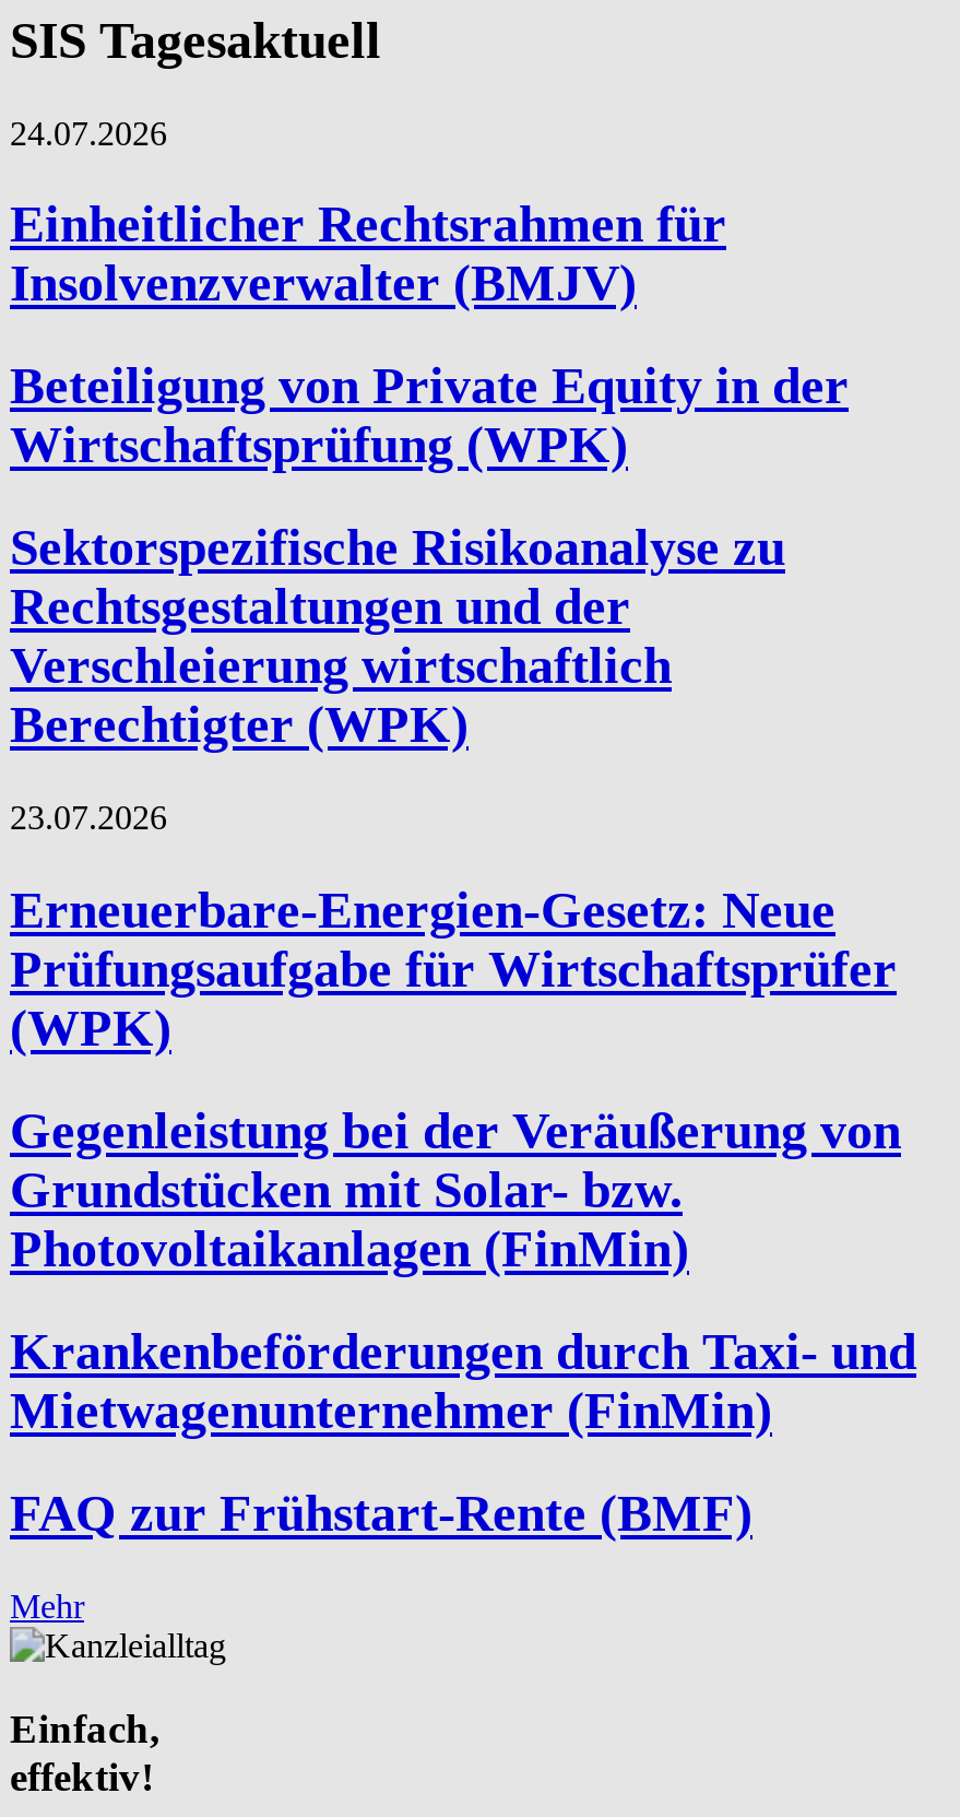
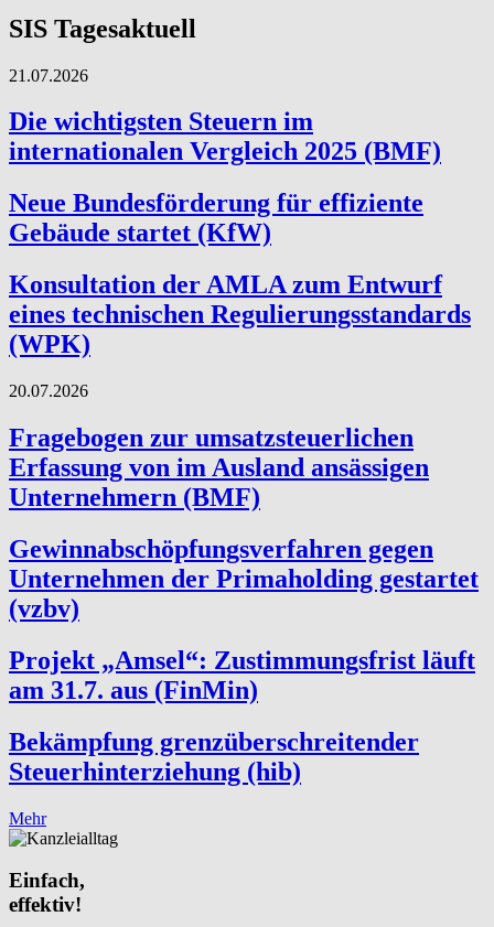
[10,114,897,998] 24.07.2026 | Einheitlicher Rechtsrahmen für | Insolvenzverwalter (BMJV) | Beteiligung von Private Equity in der | Wirtschaftsprüfung (WPK) | Sektorspezifische Risikoanalyse zu | Rechtsgestaltungen und der | Verschleierung wirtschaftlich | Berechtigter (WPK) | 23.07.2026 | Erneuerbare-Energien-Gesetz: Neue | Prüfungsaufgabe für Wirtschaftsprüfer -> [9,66,471,329] 21.07.2026 | Die wichtigsten Steuern im | internationalen Vergleich 2025 (BMF) | Neue Bundesförderung für effiziente | Gebäude startet (KfW) | Konsultation der AMLA zum Entwurf | eines technischen Regulierungsstandards
moved [10,1000,171,1057] -> [9,330,90,358]: (WPK)
[10,1102,916,1541] Gegenleistung bei der Veräußerung von | Grundstücken mit Solar- bzw. | Photovoltaikanlagen (FinMin) | Krankenbeförderungen durch Taxi- und | Mietwagenunternehmer (FinMin) | FAQ zur Frühstart-Rente (BMF) -> [9,381,479,786] 20.07.2026 | Fragebogen zur umsatzsteuerlichen | Erfassung von im Ausland ansässigen | Unternehmern (BMF) | Gewinnabschöpfungsverfahren gegen | Unternehmen der Primaholding gestartet | (vzbv) | Projekt „Amsel“: Zustimmungsfrist läuft | am 31.7. aus (FinMin) | Bekämpfung grenzüberschreitender | Steuerhinterziehung (hib)

